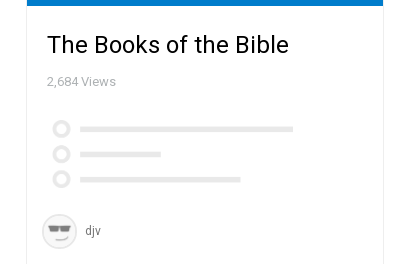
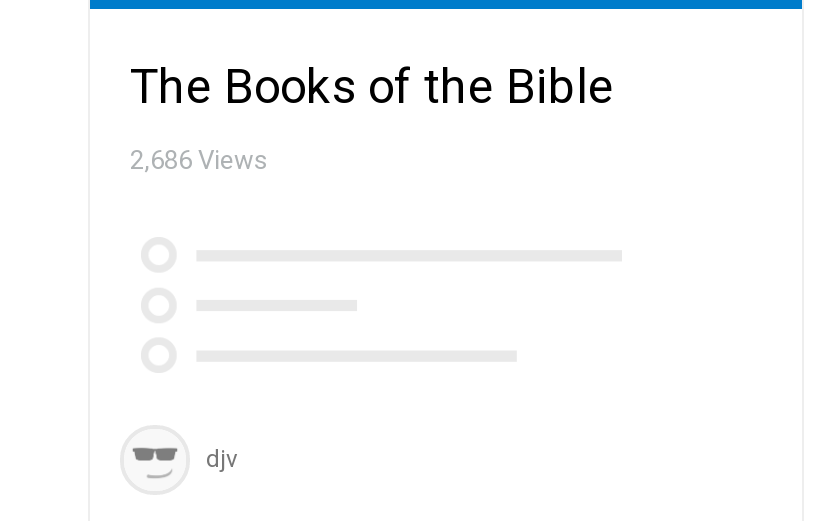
[47,74,116,89] 2,684 Views -> [130,144,268,174] 2,686 Views

